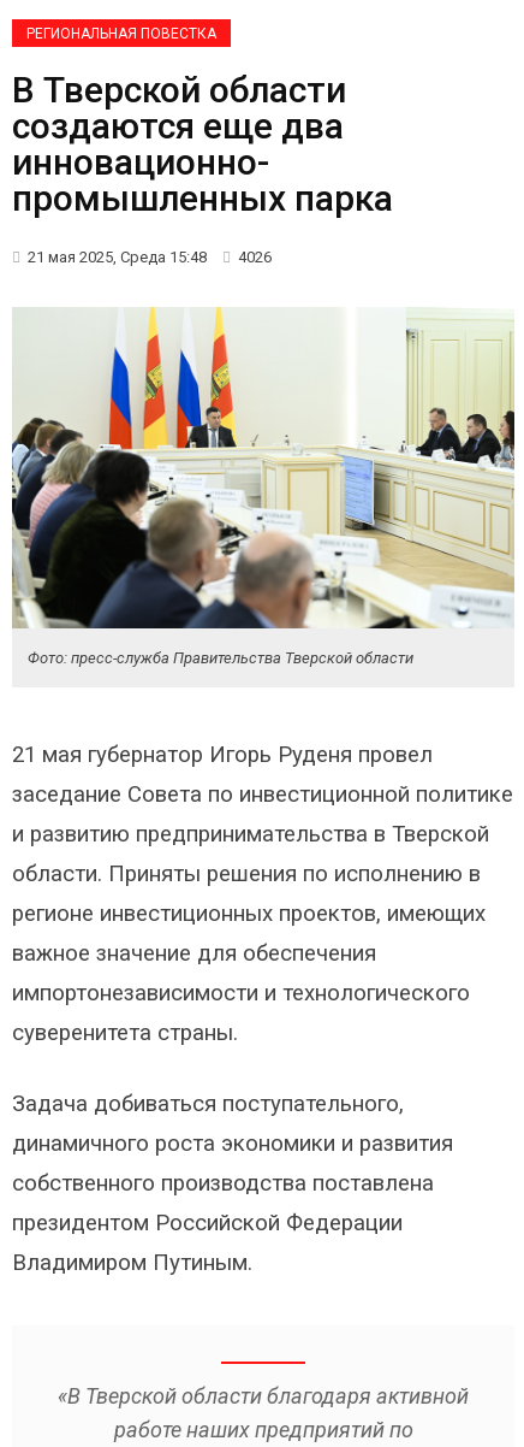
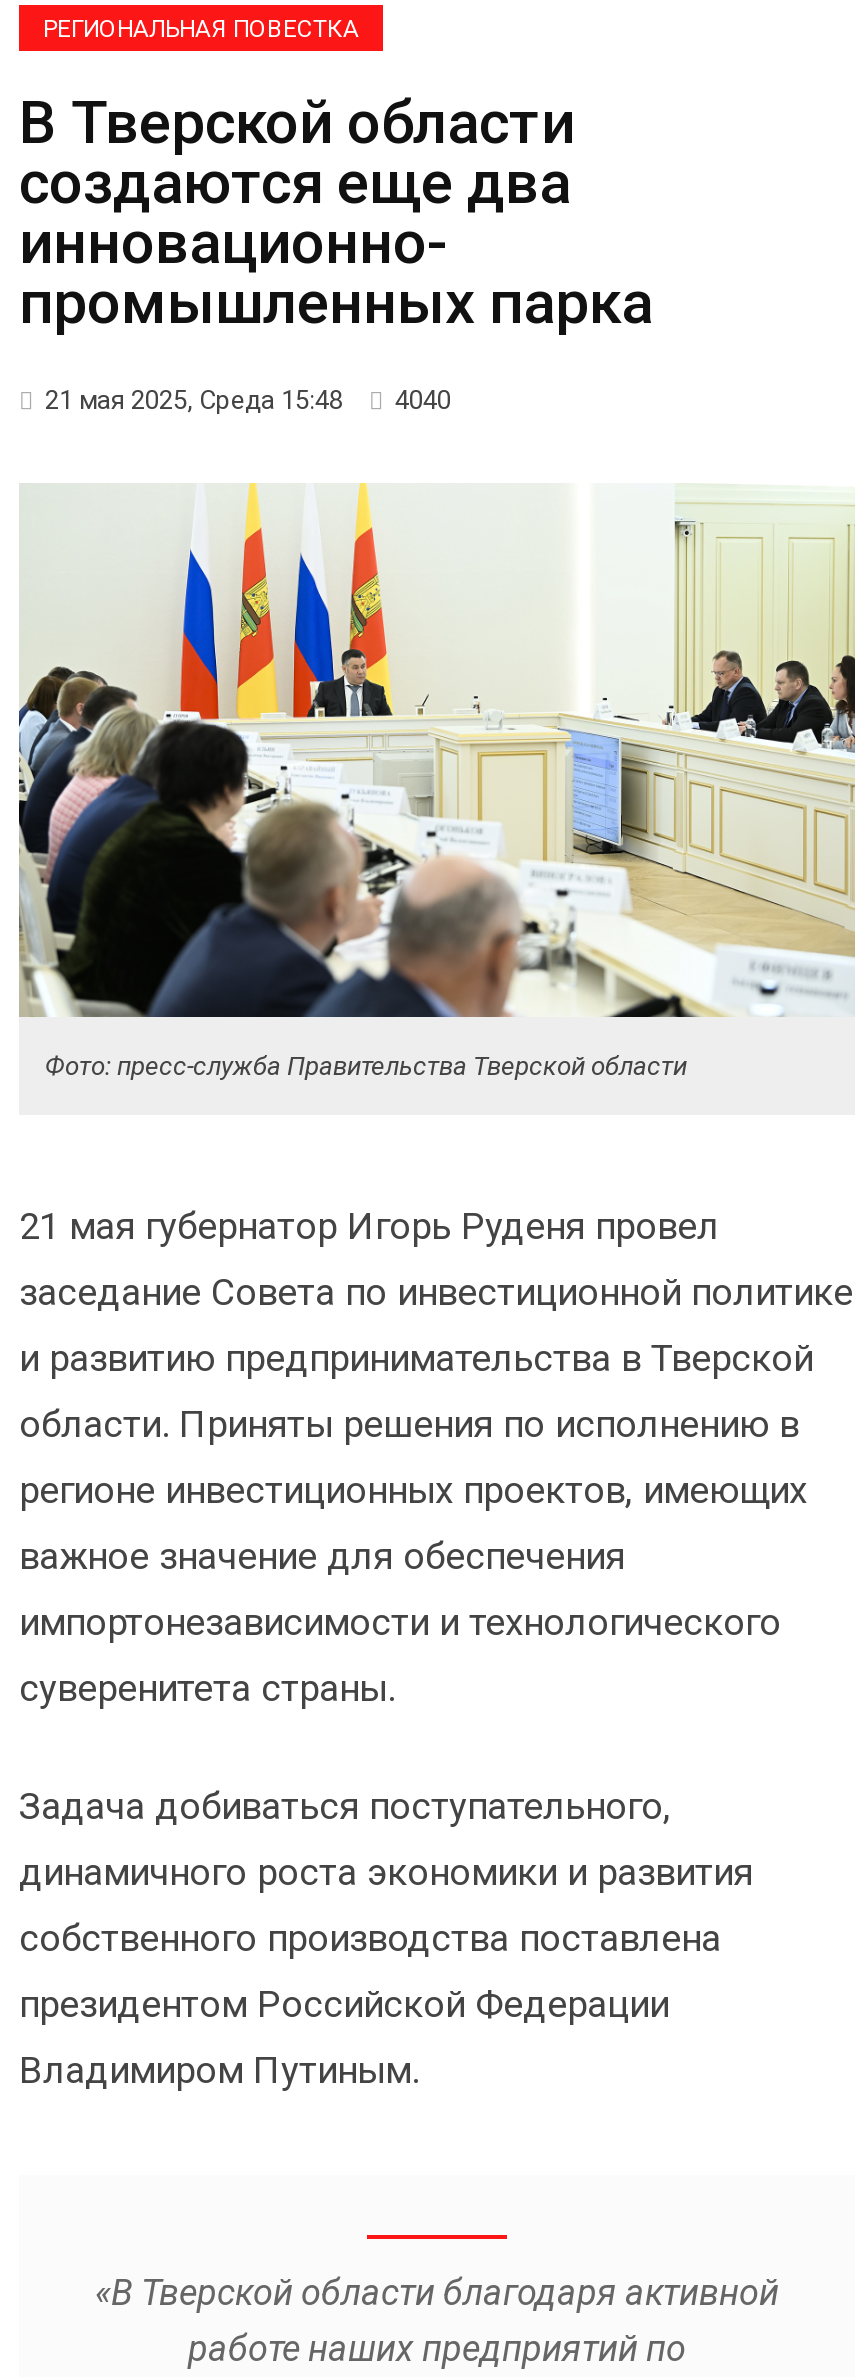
[28,247,272,265] 21 мая 2025, Среда 15:48 4026 -> [45,384,451,414] 21 мая 2025, Среда 15:48 4040

